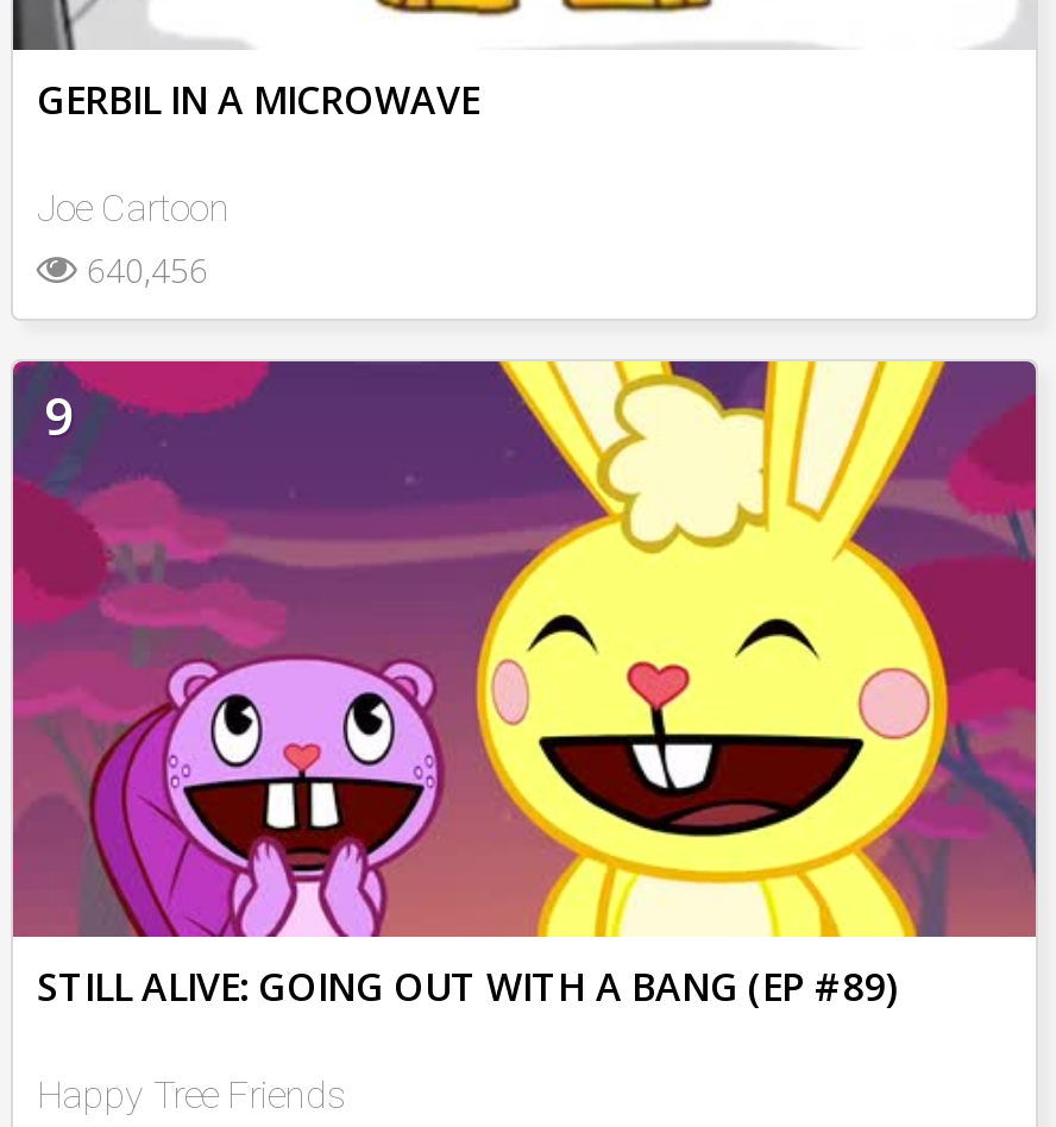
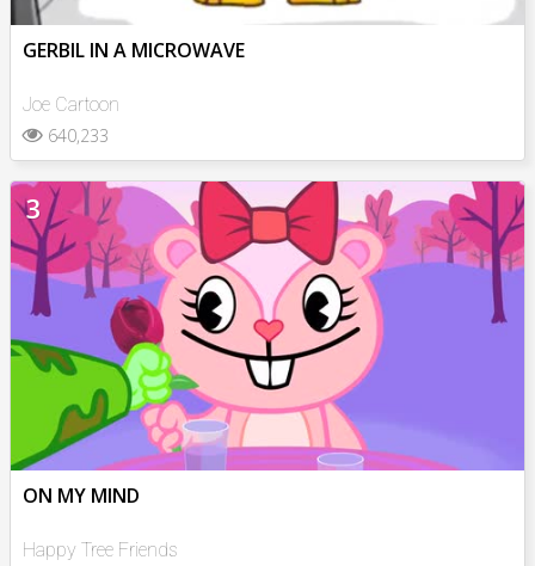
[77,247,208,292] 640,456 -> [43,124,109,147] 640,233
[11,359,1038,939] [image] | 9 -> [10,180,525,472] [image] | 3
[37,960,900,1013] STILL ALIVE: GOING OUT WITH A BANG (EP #89) -> [23,482,140,509] ON MY MIND

